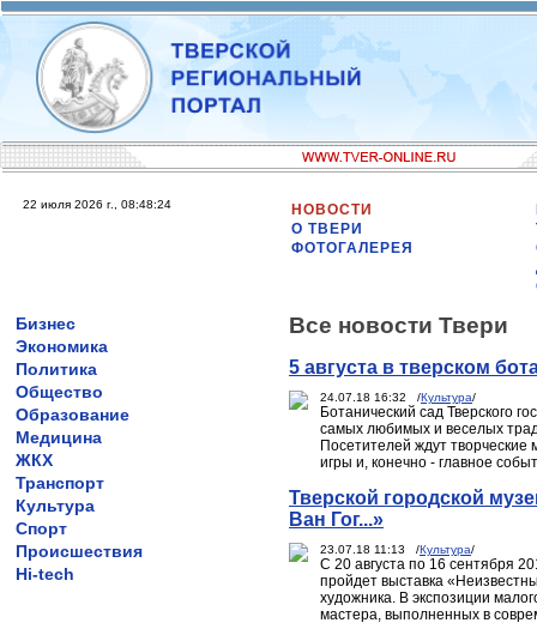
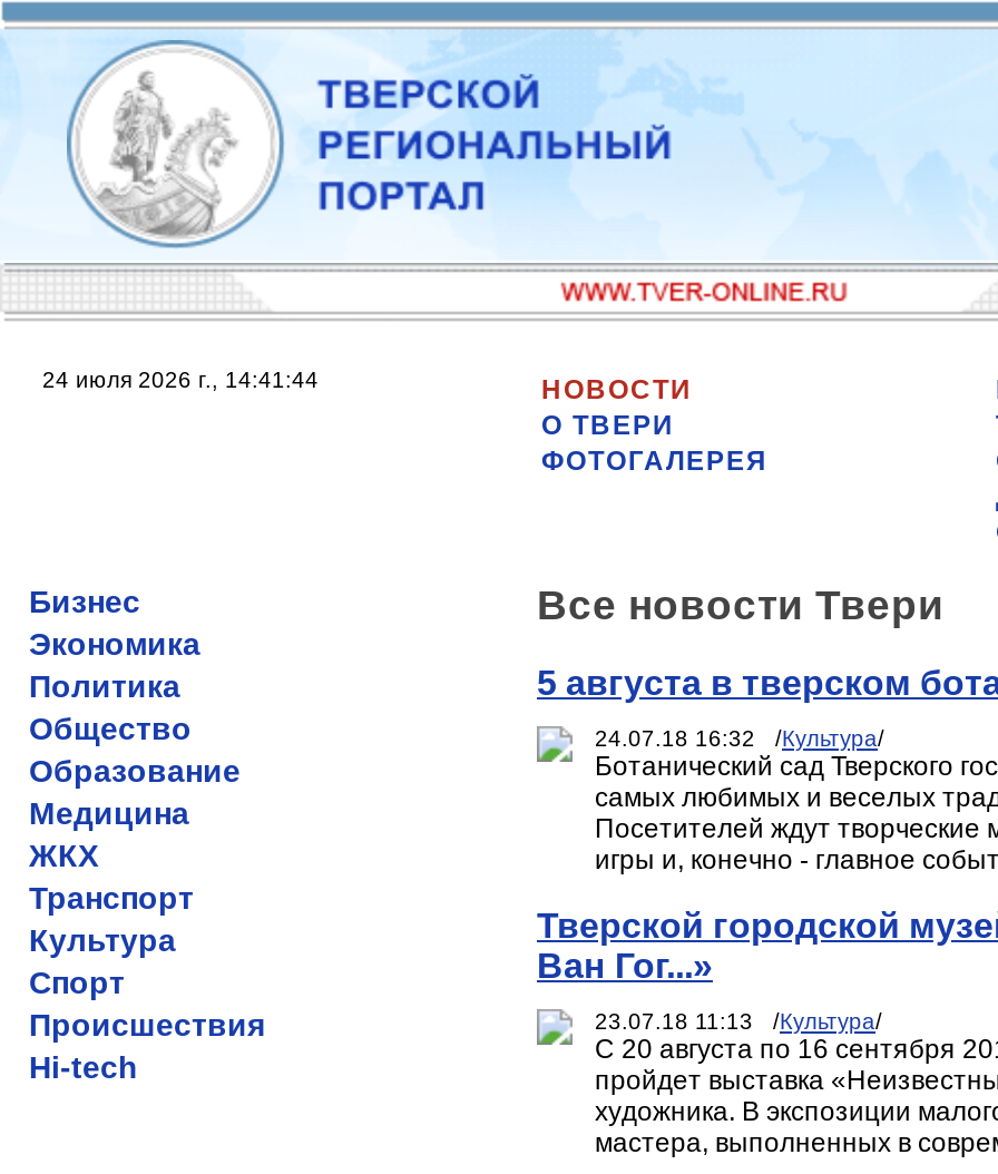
[23,198,171,211] 22 июля 2026 г., 08:48:24 -> [42,368,319,392] 24 июля 2026 г., 14:41:44

